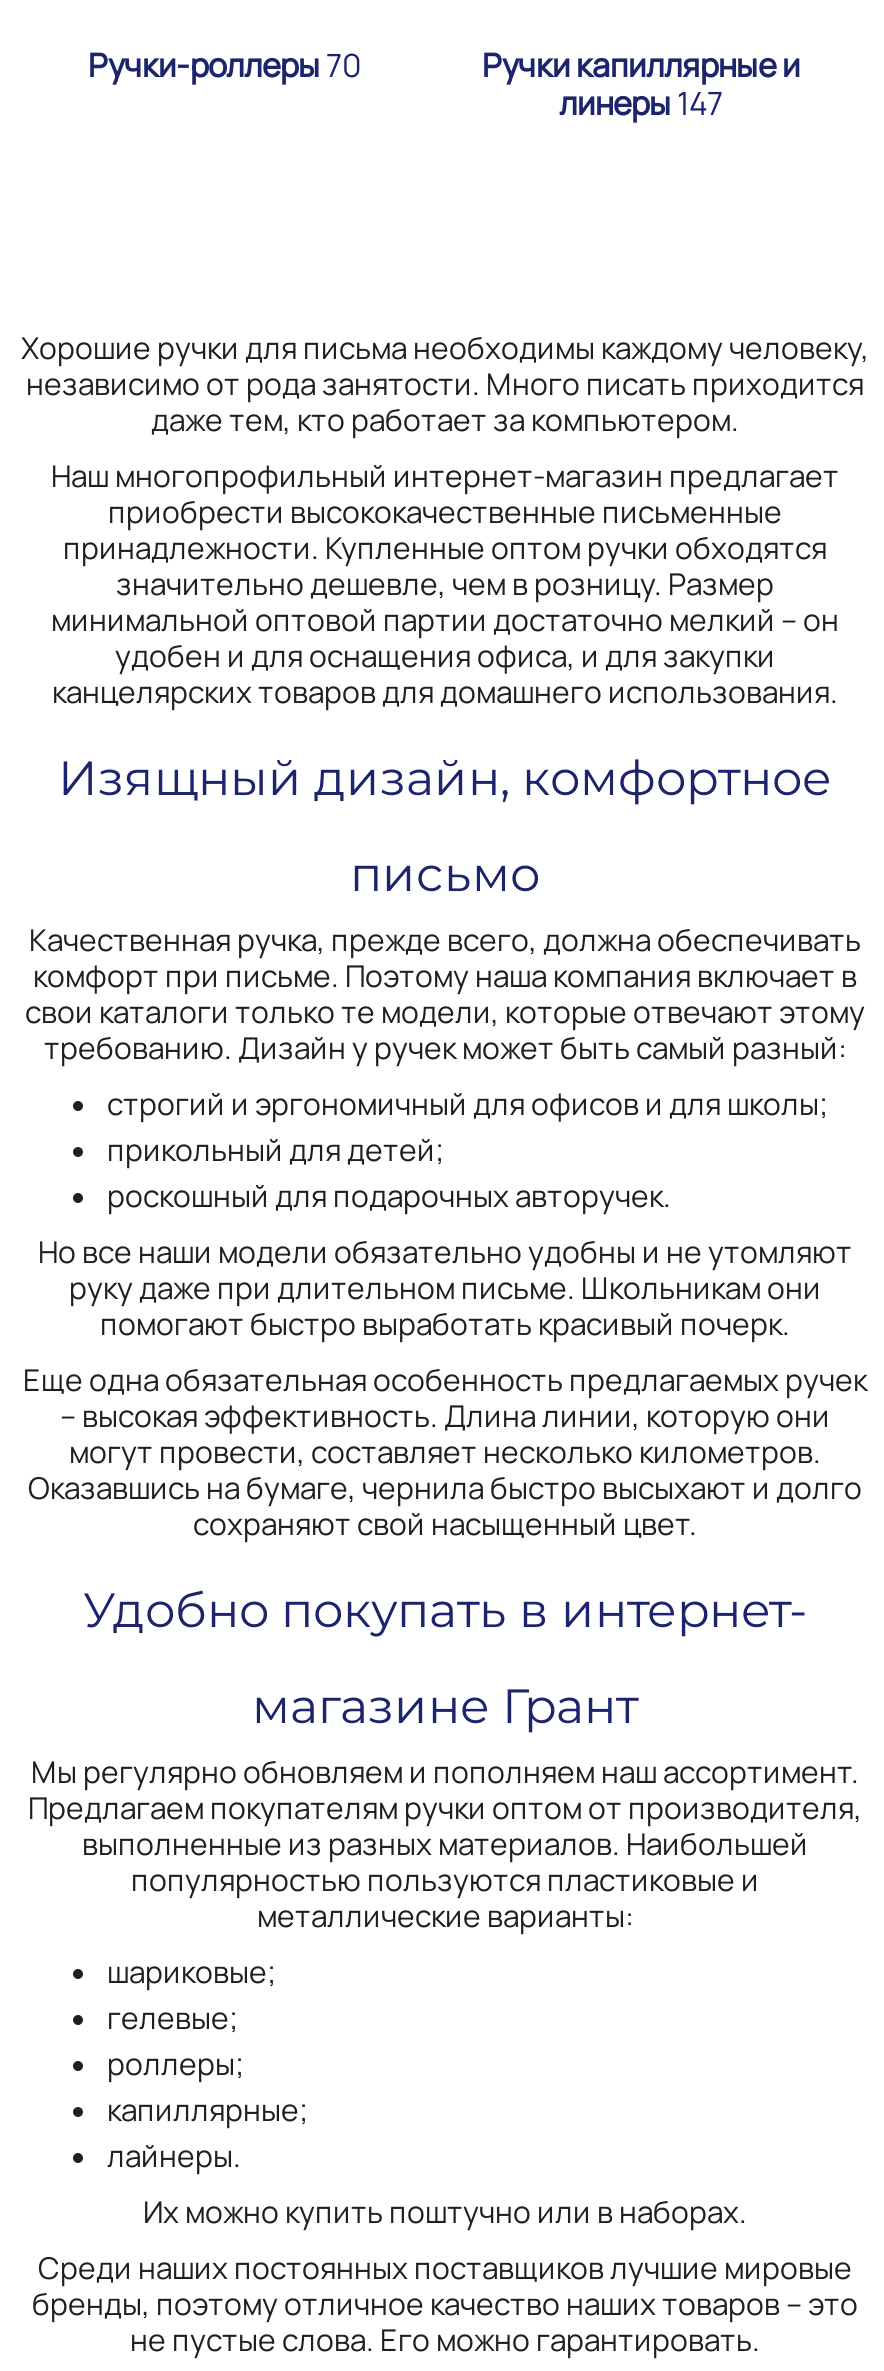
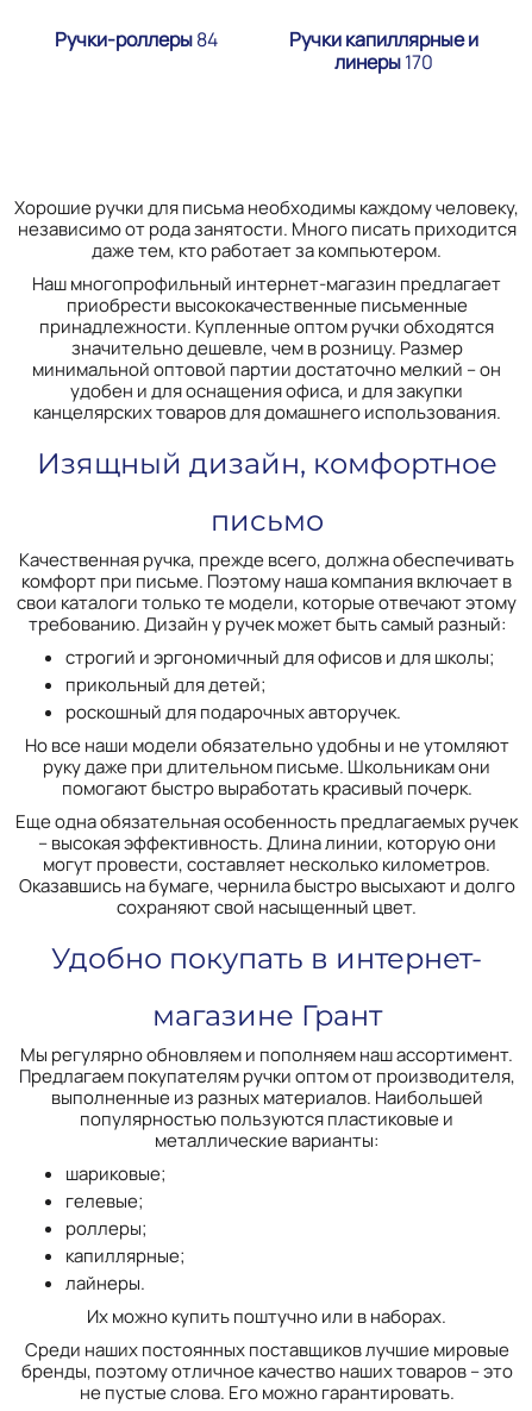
[88,43,362,87] Ручки-роллеры 70 -> [54,26,217,52] Ручки-роллеры 84
[559,81,723,125] линеры 147 -> [334,49,433,75] линеры 170

